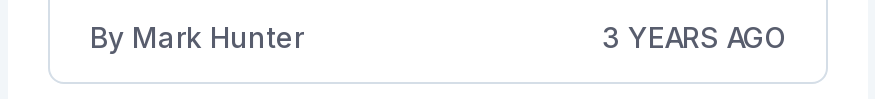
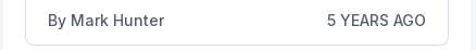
[602,21,786,55] 3 YEARS AGO -> [327,11,426,30] 5 YEARS AGO

